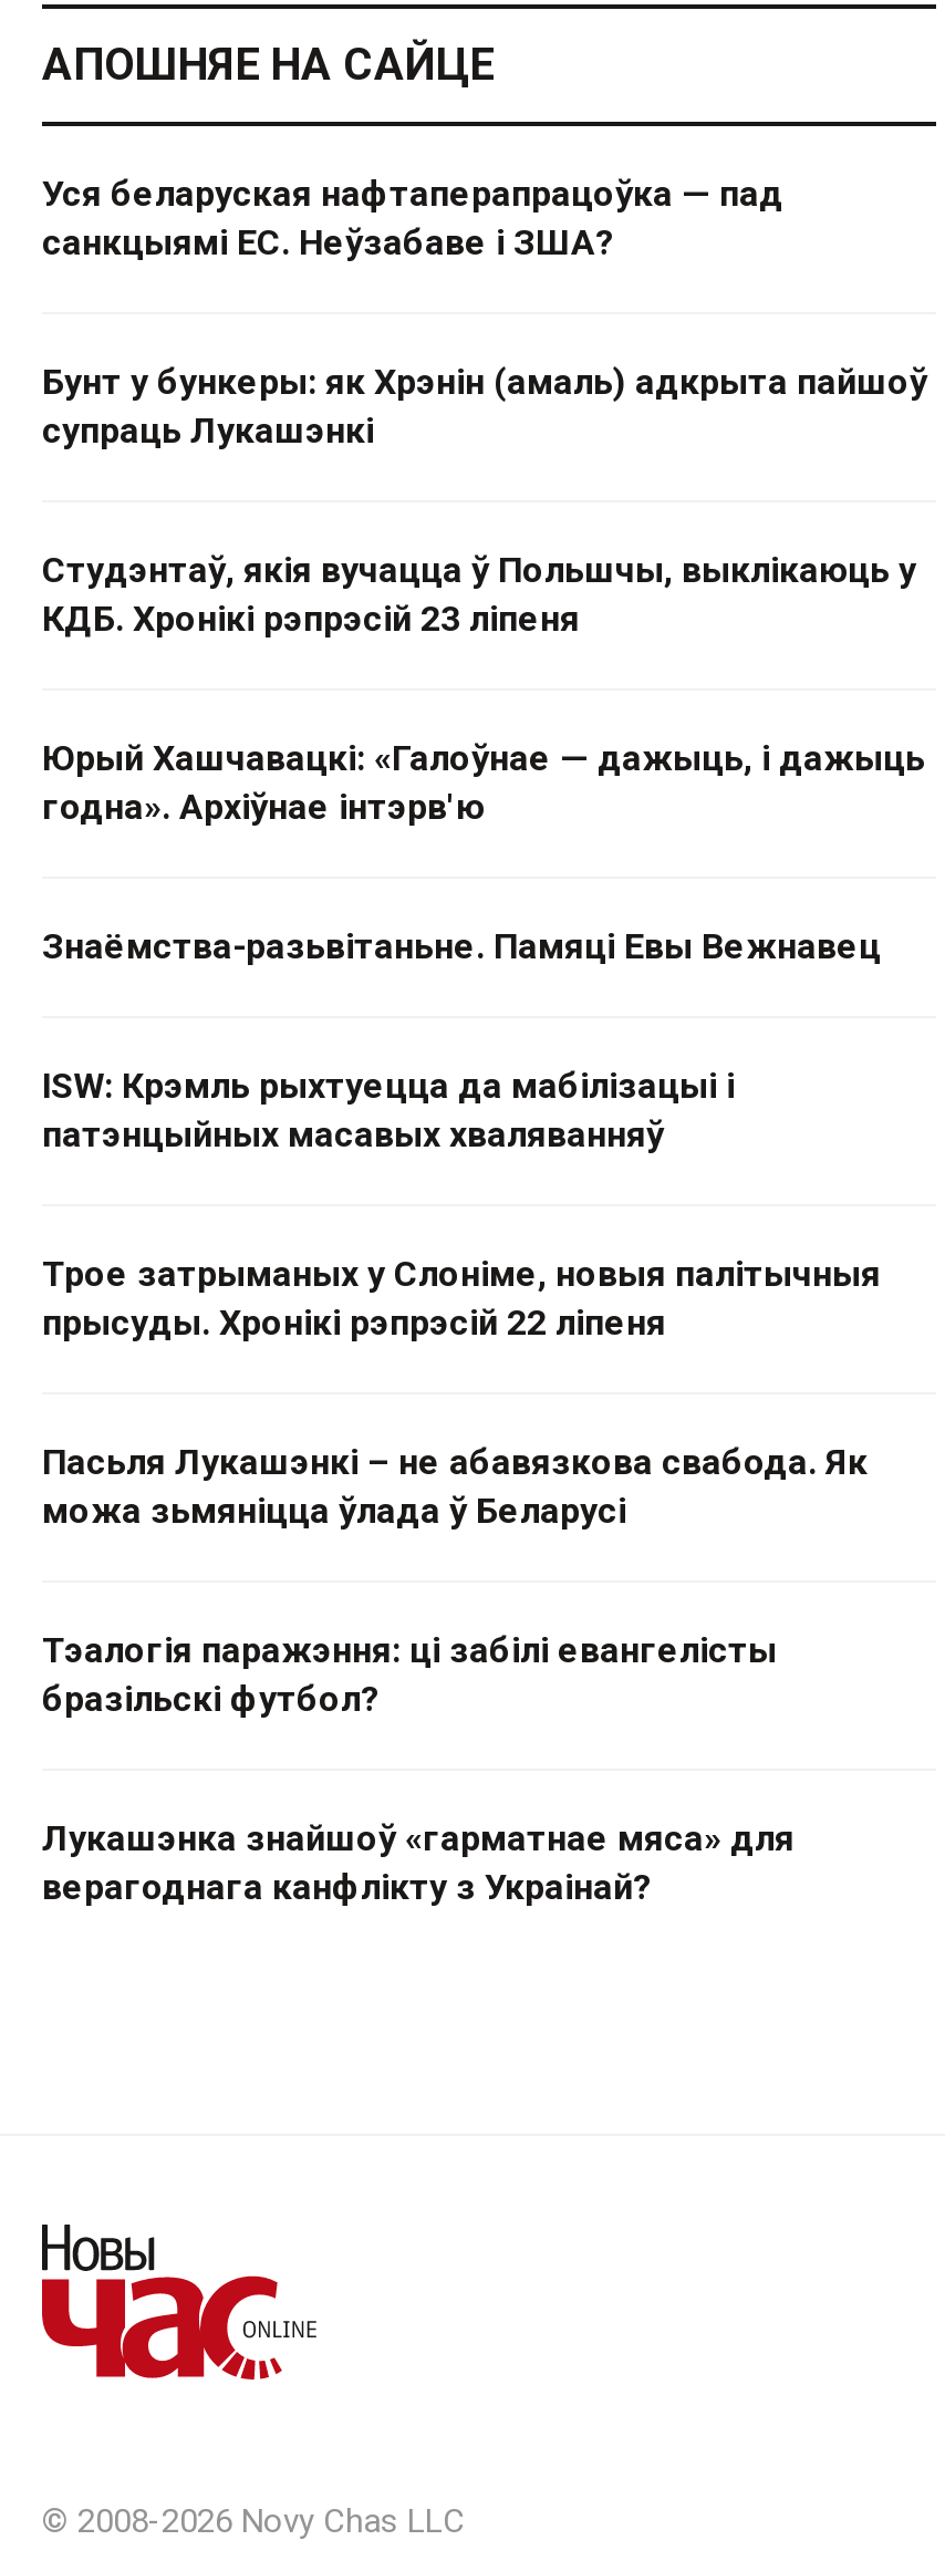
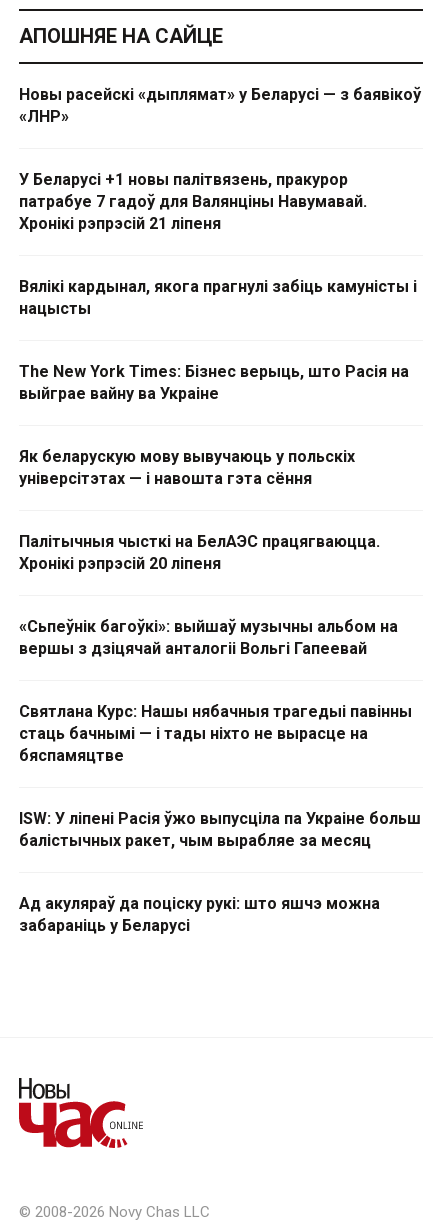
[42,172,783,263] Уся беларуская нафтаперапрацоўка — пад | санкцыямі ЕС. Неўзабаве і ЗША? -> [19,85,421,126] Новы расейскі «дыплямат» у Беларусі — з баявікоў | «ЛНР»
[42,360,927,451] Бунт у бункеры: як Хрэнін (амаль) адкрыта пайшоў | супраць Лукашэнкі -> [19,170,367,233] У Беларусі +1 новы палітвязень, пракурор | патрабуе 7 гадоў для Валянціны Навумавай. | Хронікі рэпрэсій 21 ліпеня
[42,549,916,639] Студэнтаў, якія вучацца ў Польшчы, выклікаюць у | КДБ. Хронікі рэпрэсій 23 ліпеня -> [19,277,417,318] Вялікі кардынал, якога прагнулі забіць камуністы і | нацысты
[42,737,925,827] Юрый Хашчавацкі: «Галоўнае — дажыць, і дажыць | годна». Архіўнае інтэрв'ю -> [19,362,409,403] The New York Times: Бізнес верыць, што Расія на | выйграе вайну ва Украіне
[42,925,881,967] Знаёмства-разьвітаньне. Памяці Евы Вежнавец -> [19,447,355,488] Як беларускую мову вывучаюць у польскіх | універсітэтах — і навошта гэта сёння
[42,1064,735,1155] ISW: Крэмль рыхтуецца да мабілізацыі і | патэнцыйных масавых хваляванняў -> [19,532,380,573] Палітычныя чысткі на БелАЭС працягваюцца. | Хронікі рэпрэсій 20 ліпеня
[42,1252,881,1343] Трое затрыманых у Слоніме, новыя палітычныя | прысуды. Хронікі рэпрэсій 22 ліпеня -> [19,617,398,658] «Сьпеўнік багоўкі»: выйшаў музычны альбом на | вершы з дзіцячай анталогіі Вольгі Гапеевай
[42,1441,868,1531] Пасьля Лукашэнкі – не абавязкова свабода. Як | можа зьмяніцца ўлада ў Беларусі -> [19,702,412,765] Святлана Курс: Нашы нябачныя трагедыі павінны | стаць бачнымі — і тады ніхто не вырасце на | бяспамяцтве
[42,1629,777,1719] Тэалогія паражэння: ці забілі евангелісты | бразільскі футбол? -> [19,809,421,850] ISW: У ліпені Расія ўжо выпусціла па Украіне больш | балістычных ракет, чым вырабляе за месяц
[42,1817,795,1908] Лукашэнка знайшоў «гарматнае мяса» для | верагоднага канфлікту з Украінай? -> [19,894,380,935] Ад акуляраў да поціску рукі: што яшчэ можна | забараніць у Беларусі

